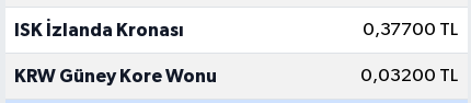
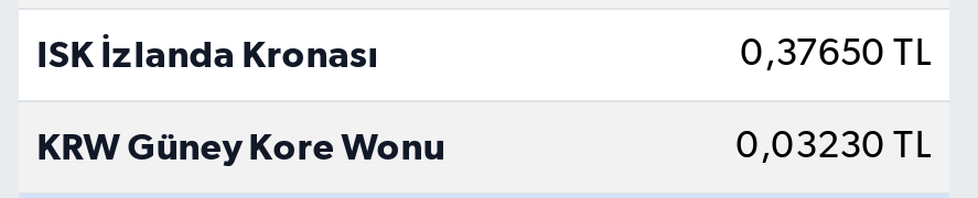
[363,20,458,39] 0,37700 TL -> [740,36,930,73] 0,37650 TL
[361,67,458,85] 0,03200 TL -> [736,128,930,165] 0,03230 TL

